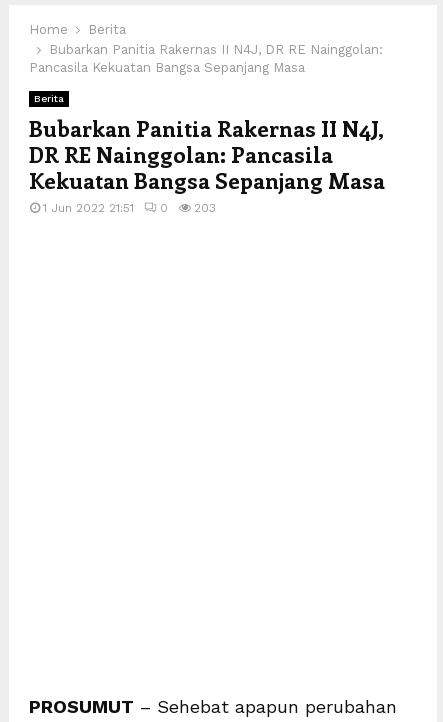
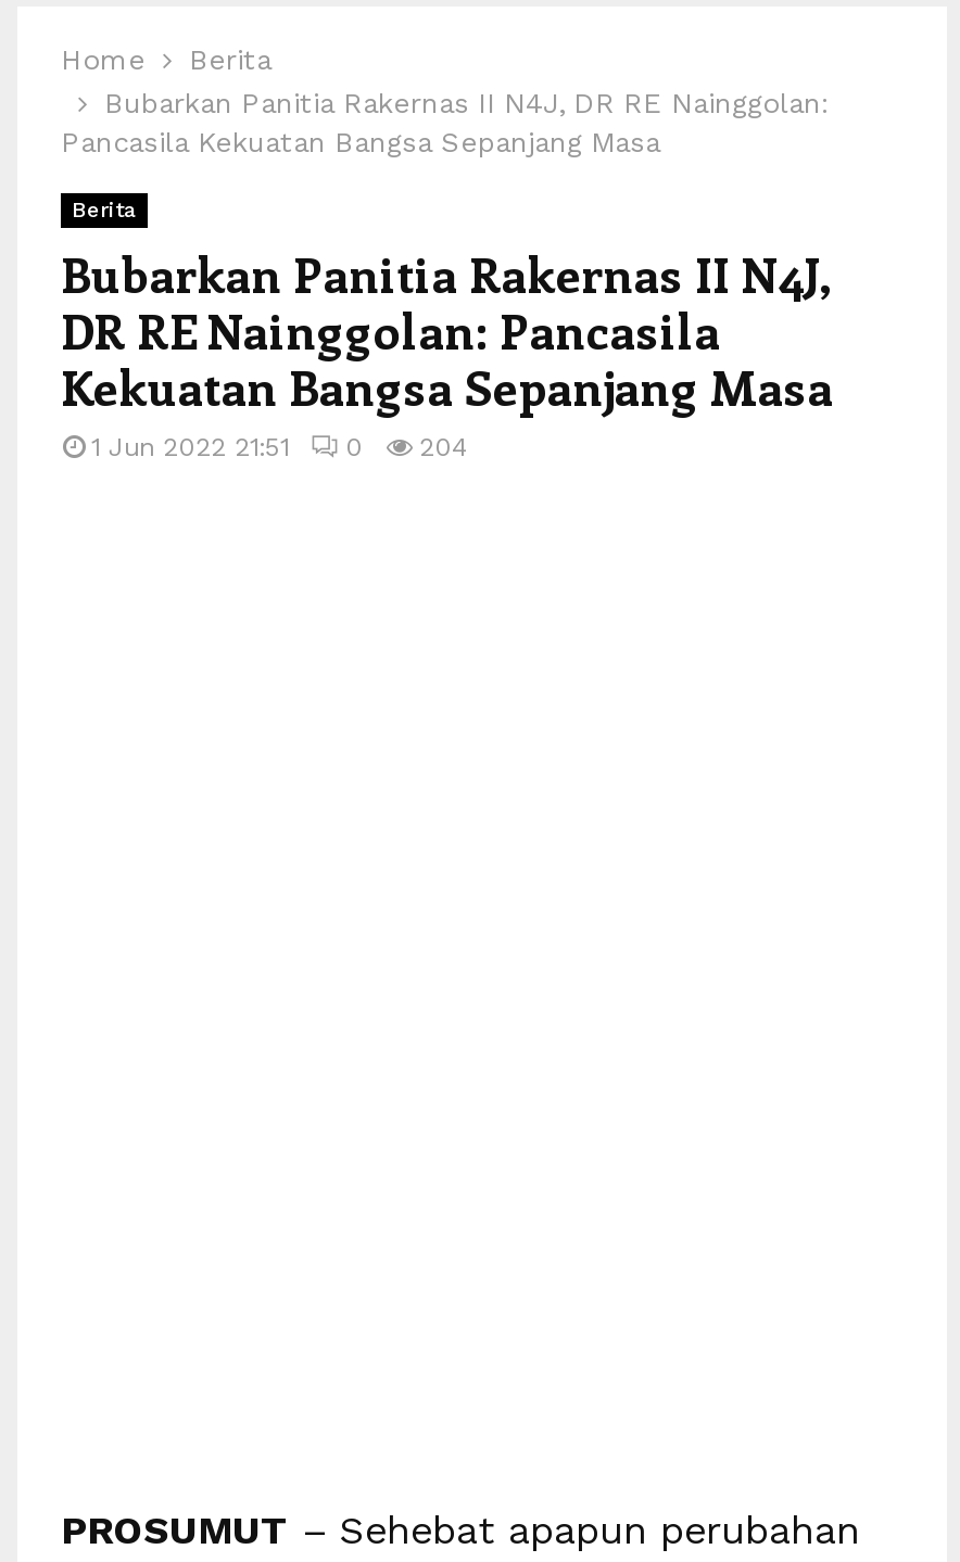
[194,201,216,215] 203 -> [419,432,467,462] 204

